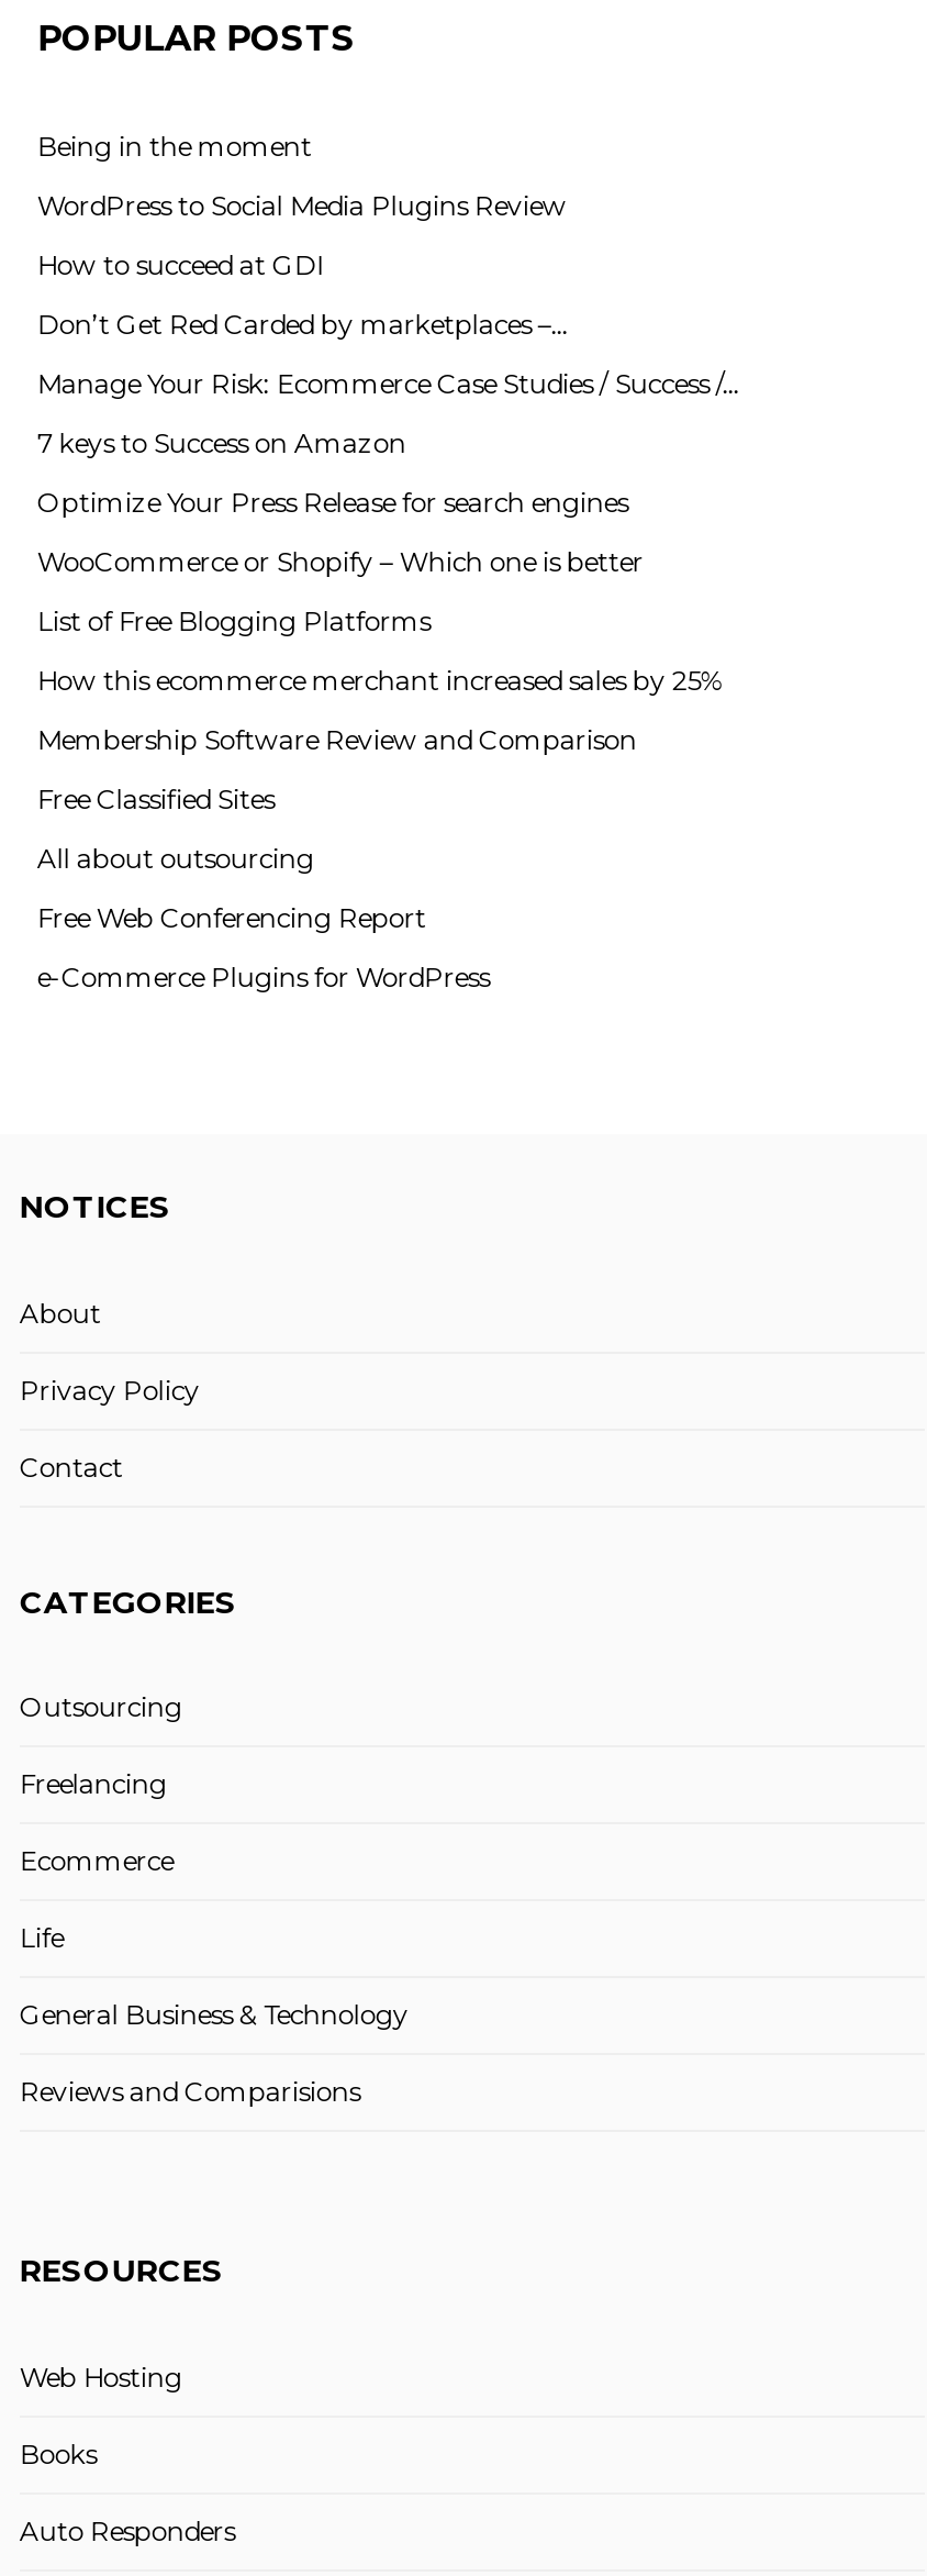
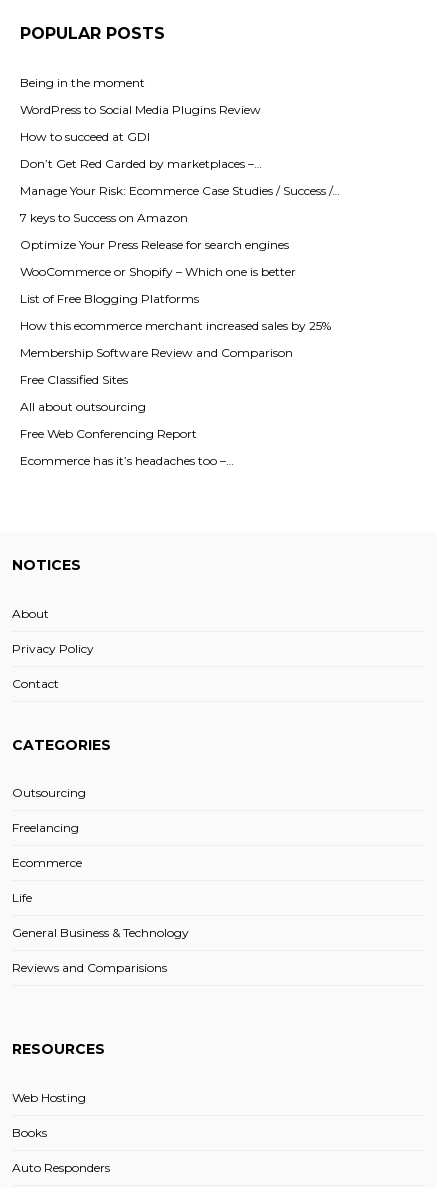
[37,961,490,993] e-Commerce Plugins for WordPress -> [20,453,234,468] Ecommerce has it’s headaches too –…

